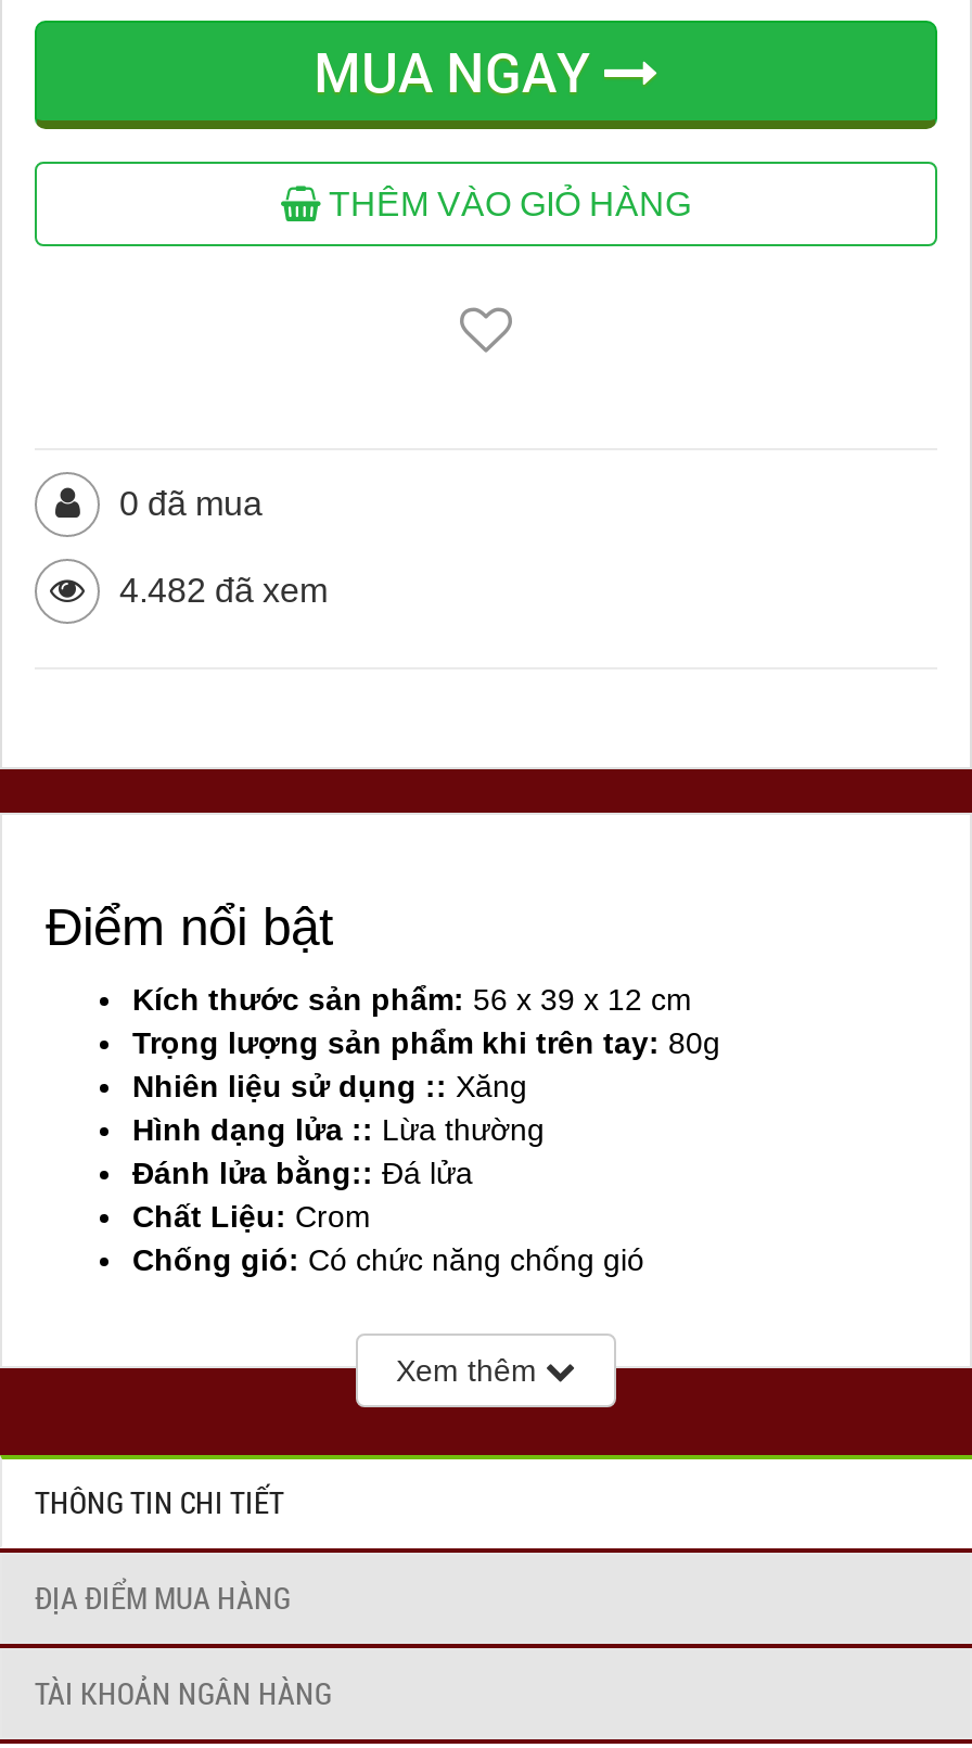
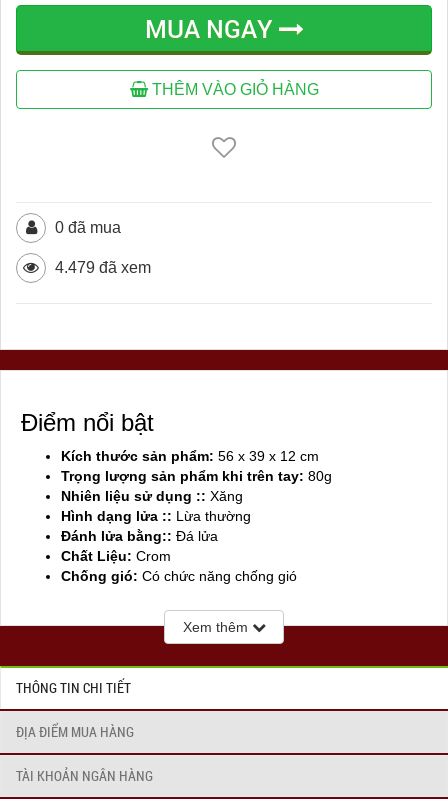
[111,572,328,609] 4.482 đã xem -> [51,259,151,276] 4.479 đã xem

